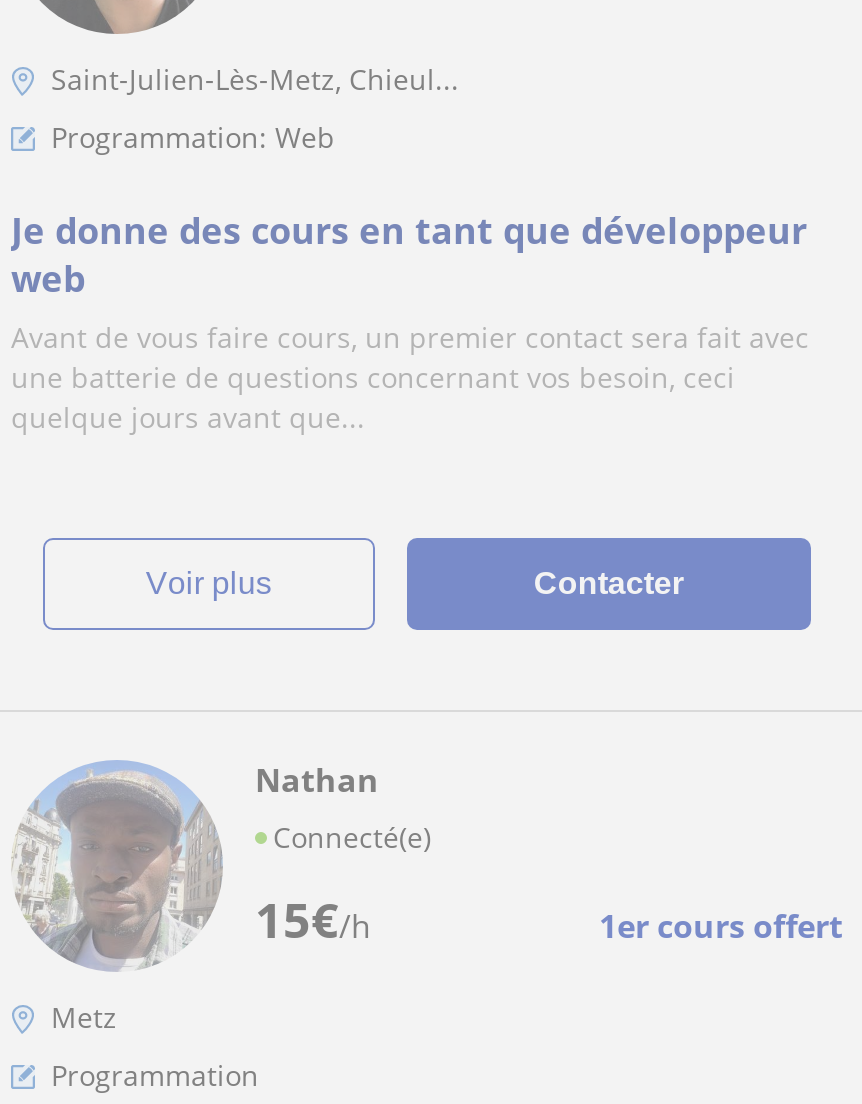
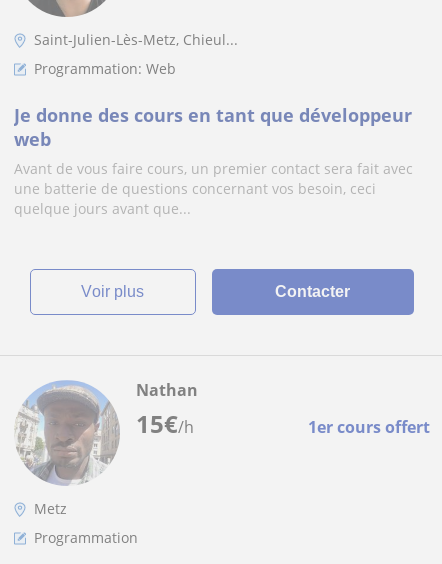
[273,818,431,856] Connecté(e) -> none
moved [255,886,843,952] -> [136,407,430,440]: 15€/h | 1er cours offert

